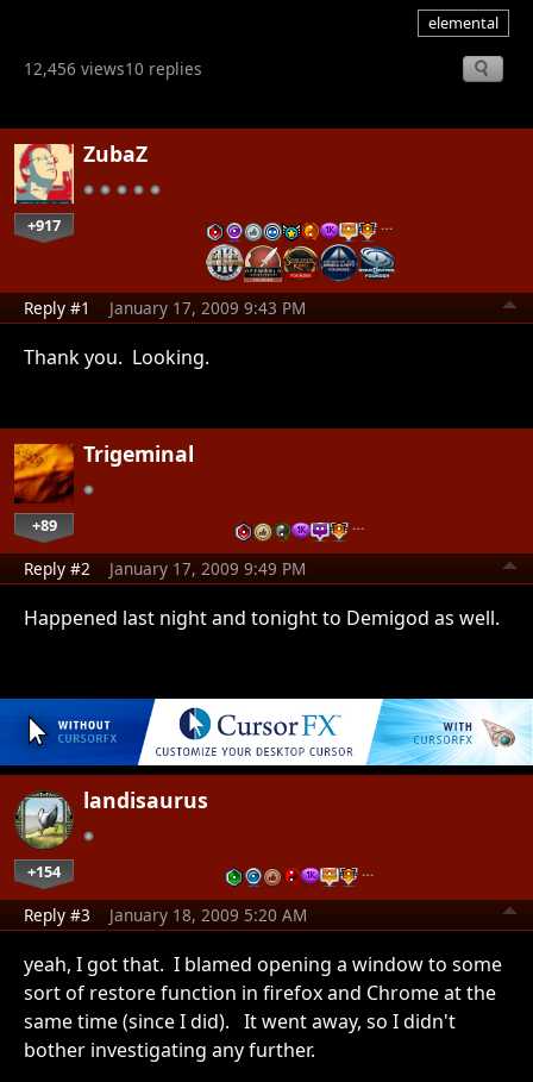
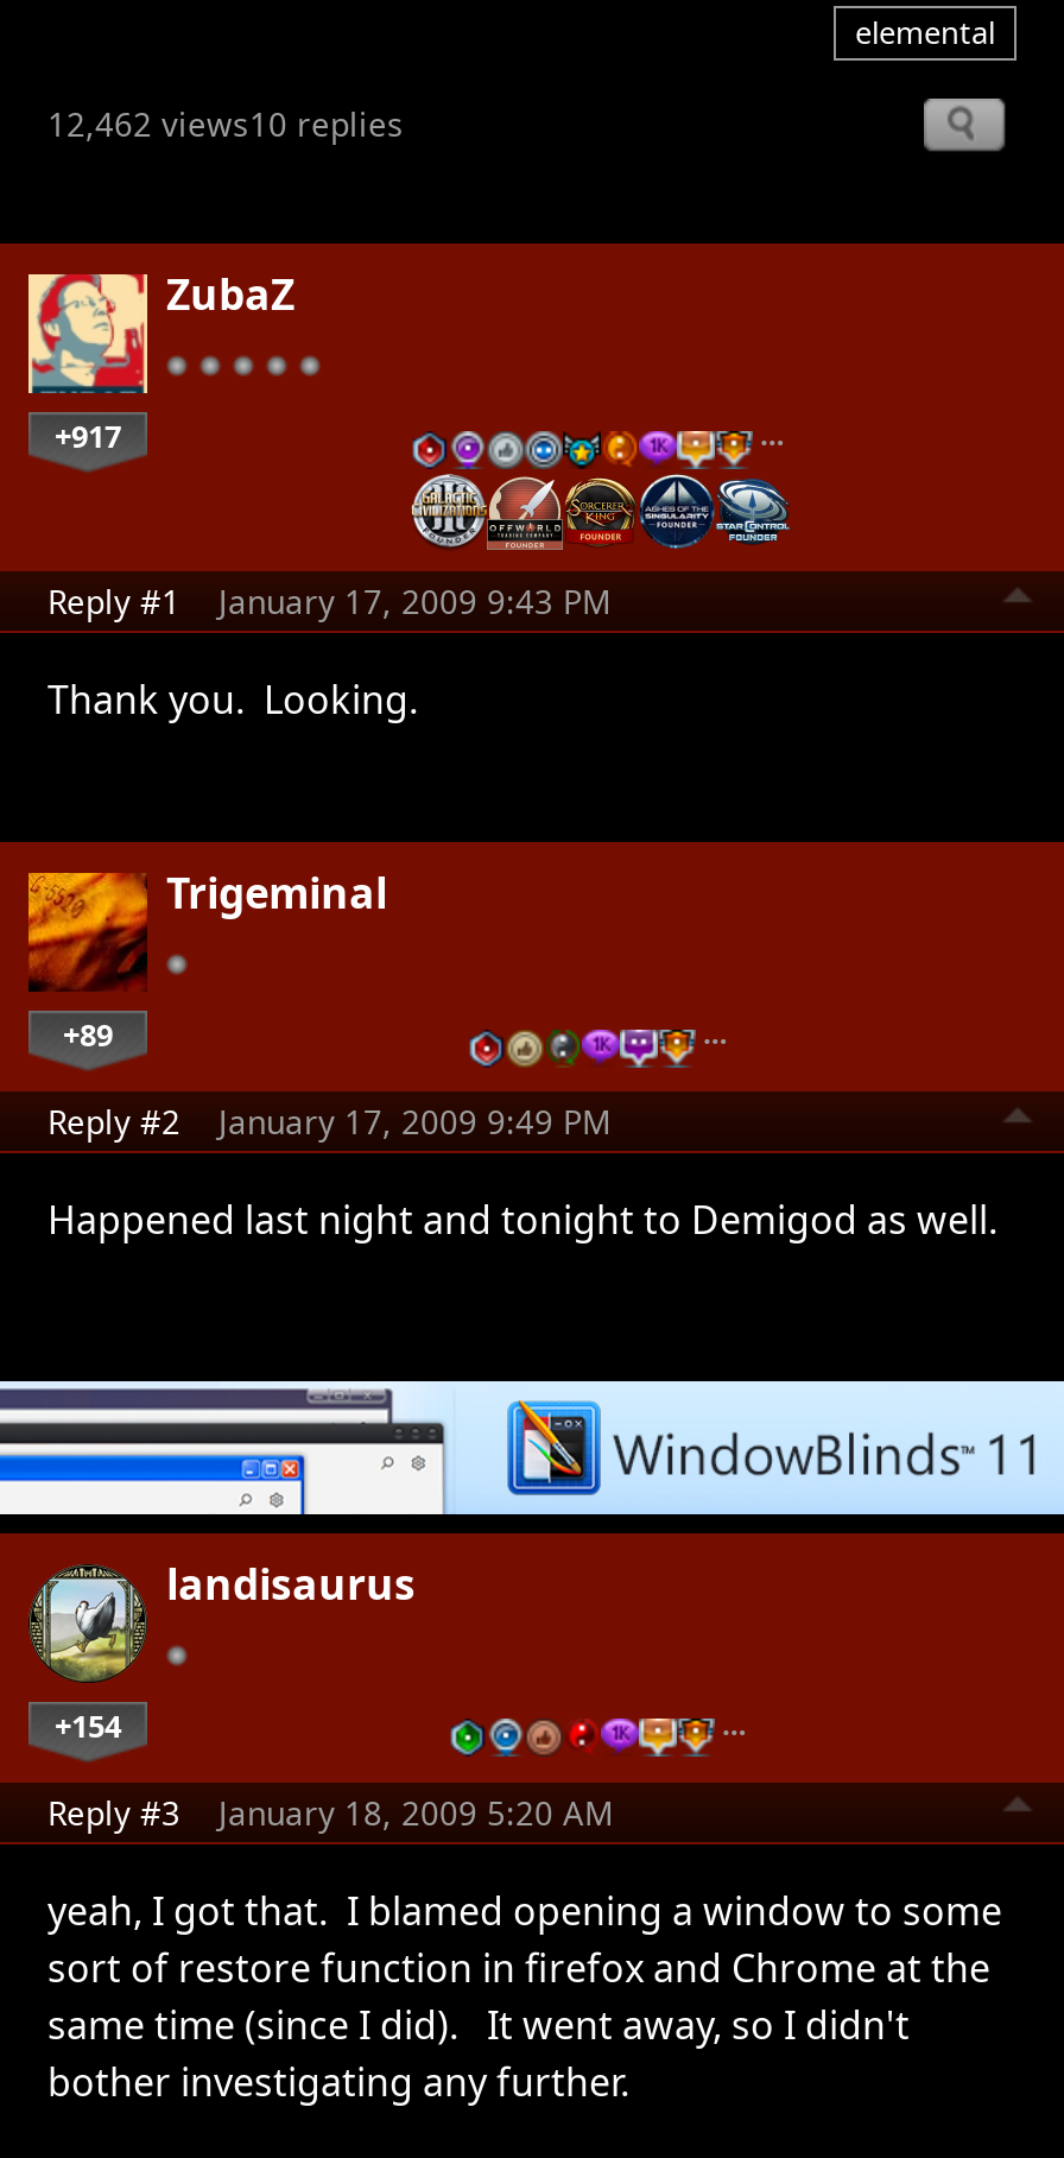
[24,57,202,79] 12,456 views10 replies -> [47,100,404,145] 12,462 views10 replies
[4,698,529,767] [image] -> [7,1379,1057,1517] [image]

